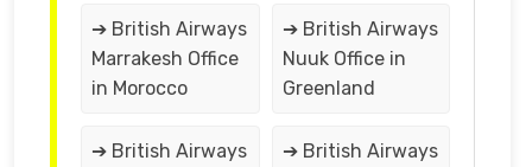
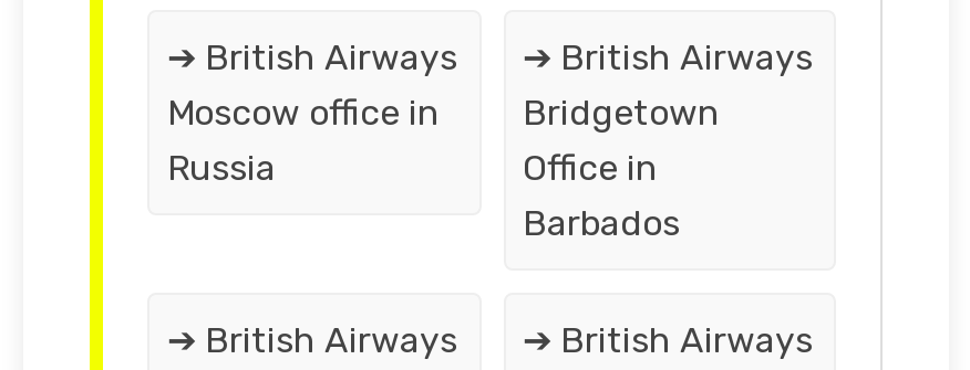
[91,47,239,99] Marrakesh Office | in Morocco -> [167,91,440,188] Moscow office in | Russia
[282,47,405,99] Nuuk Office in | Greenland -> [523,91,720,243] Bridgetown | Office in | Barbados

